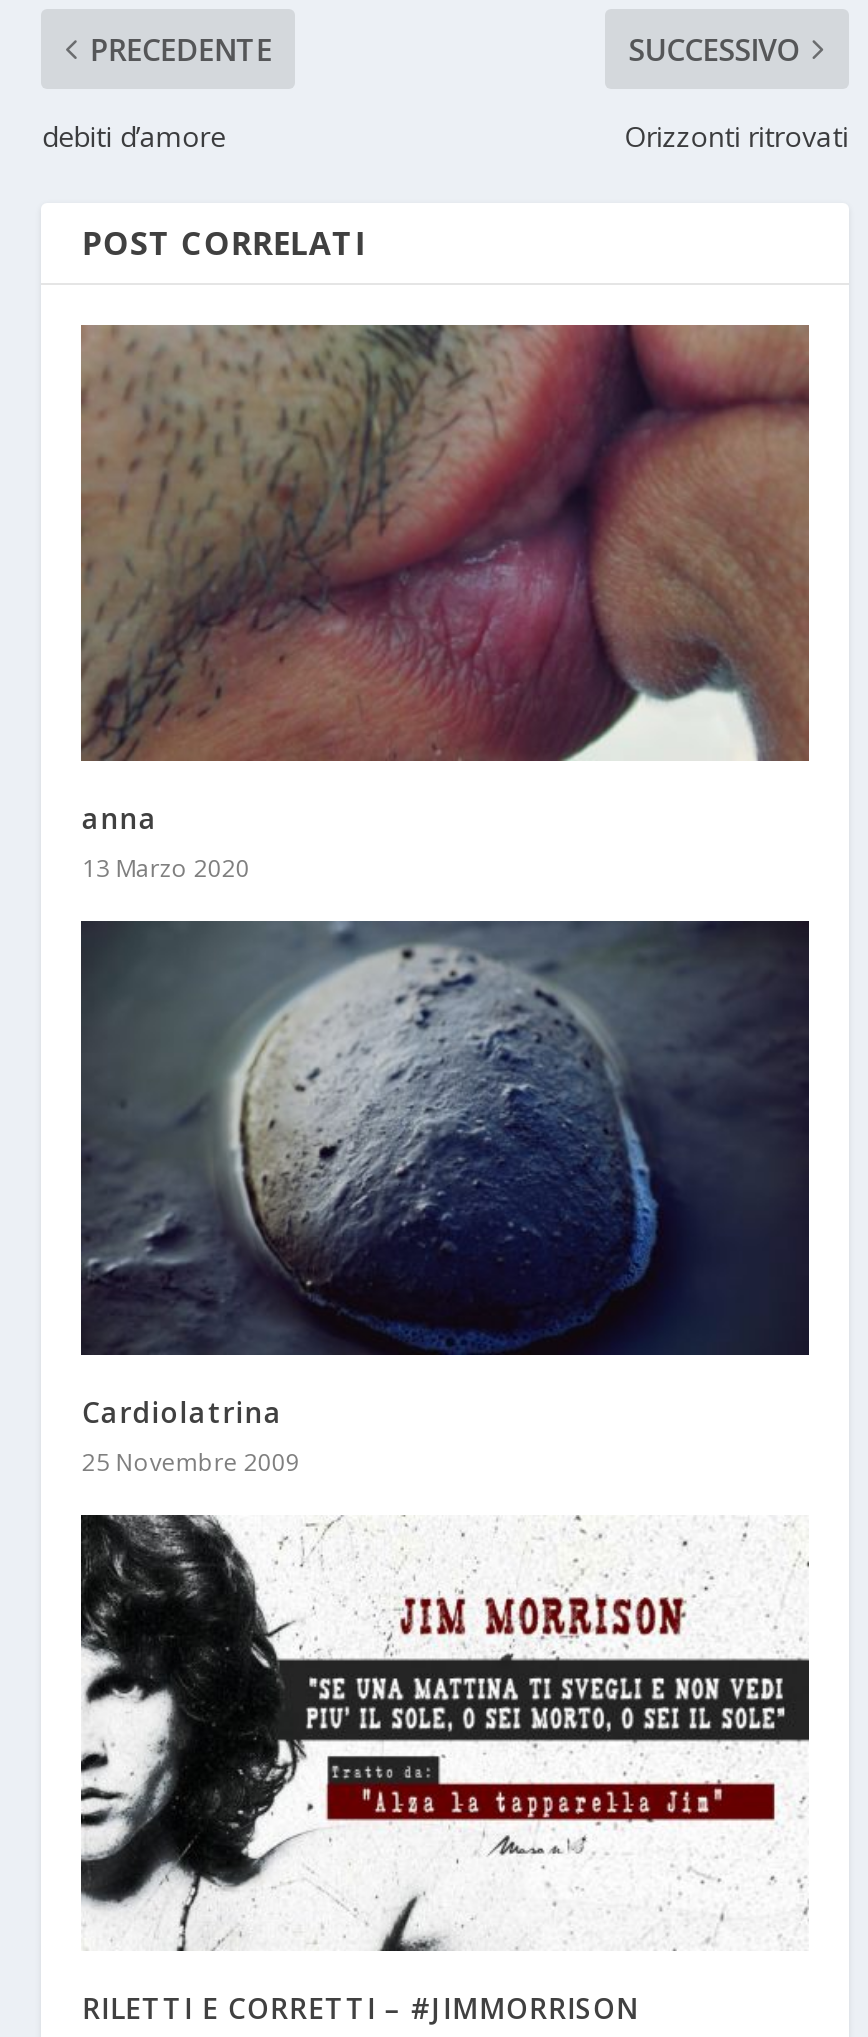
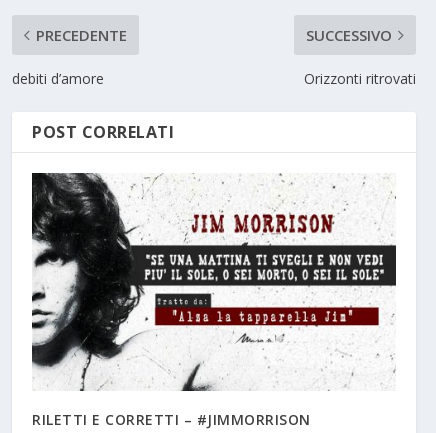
[79,323,811,884] [image] | anna | 13 Marzo 2020 -> none
[79,919,811,1480] [image] | Cardiolatrina | 25 Novembre 2009 -> none

